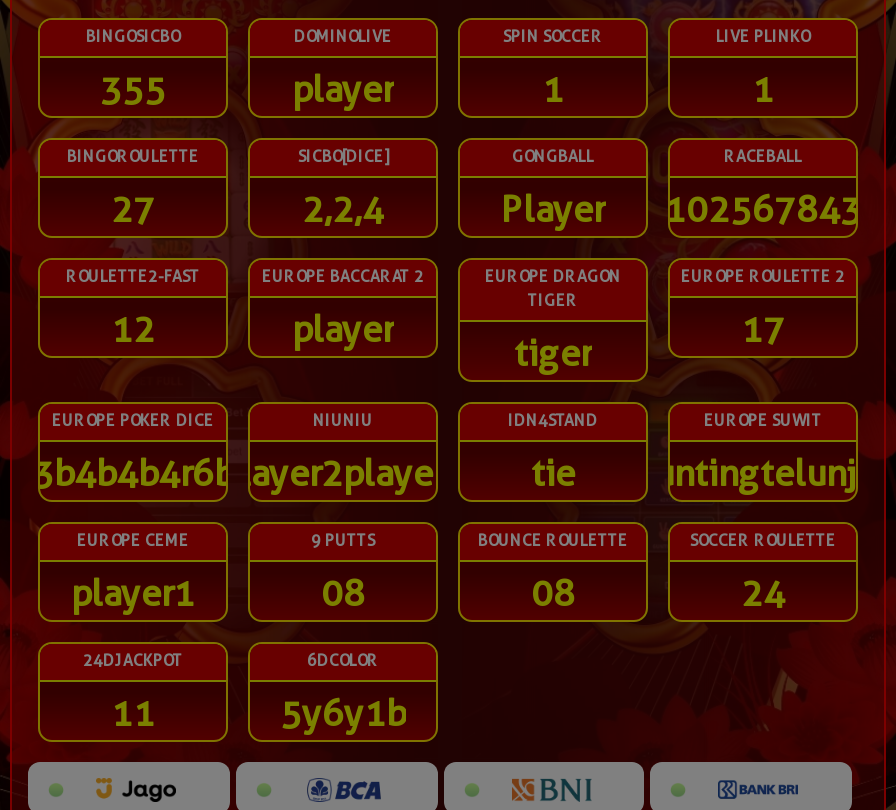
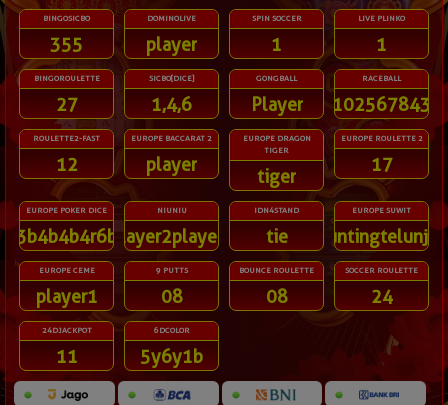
[302,187,384,229] 2,2,4 -> [151,94,192,115] 1,4,6

